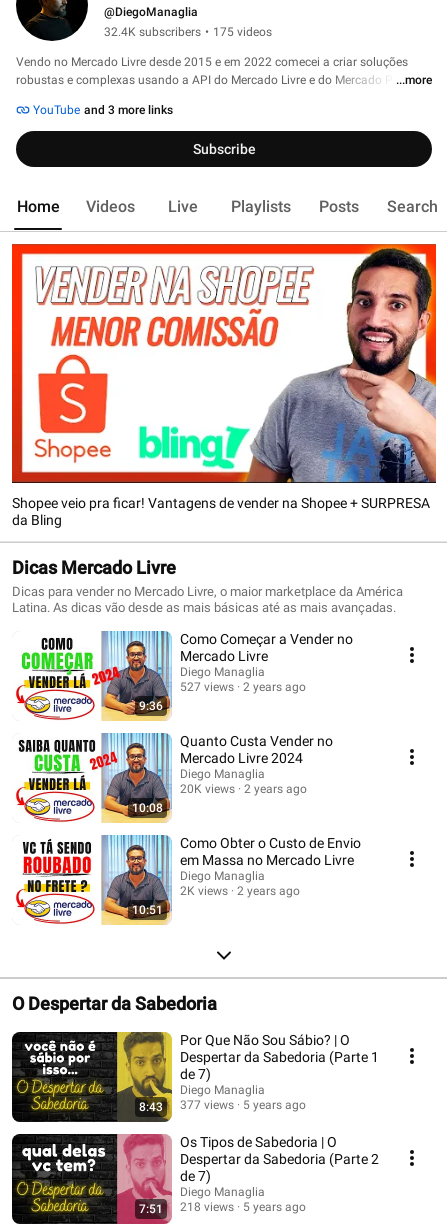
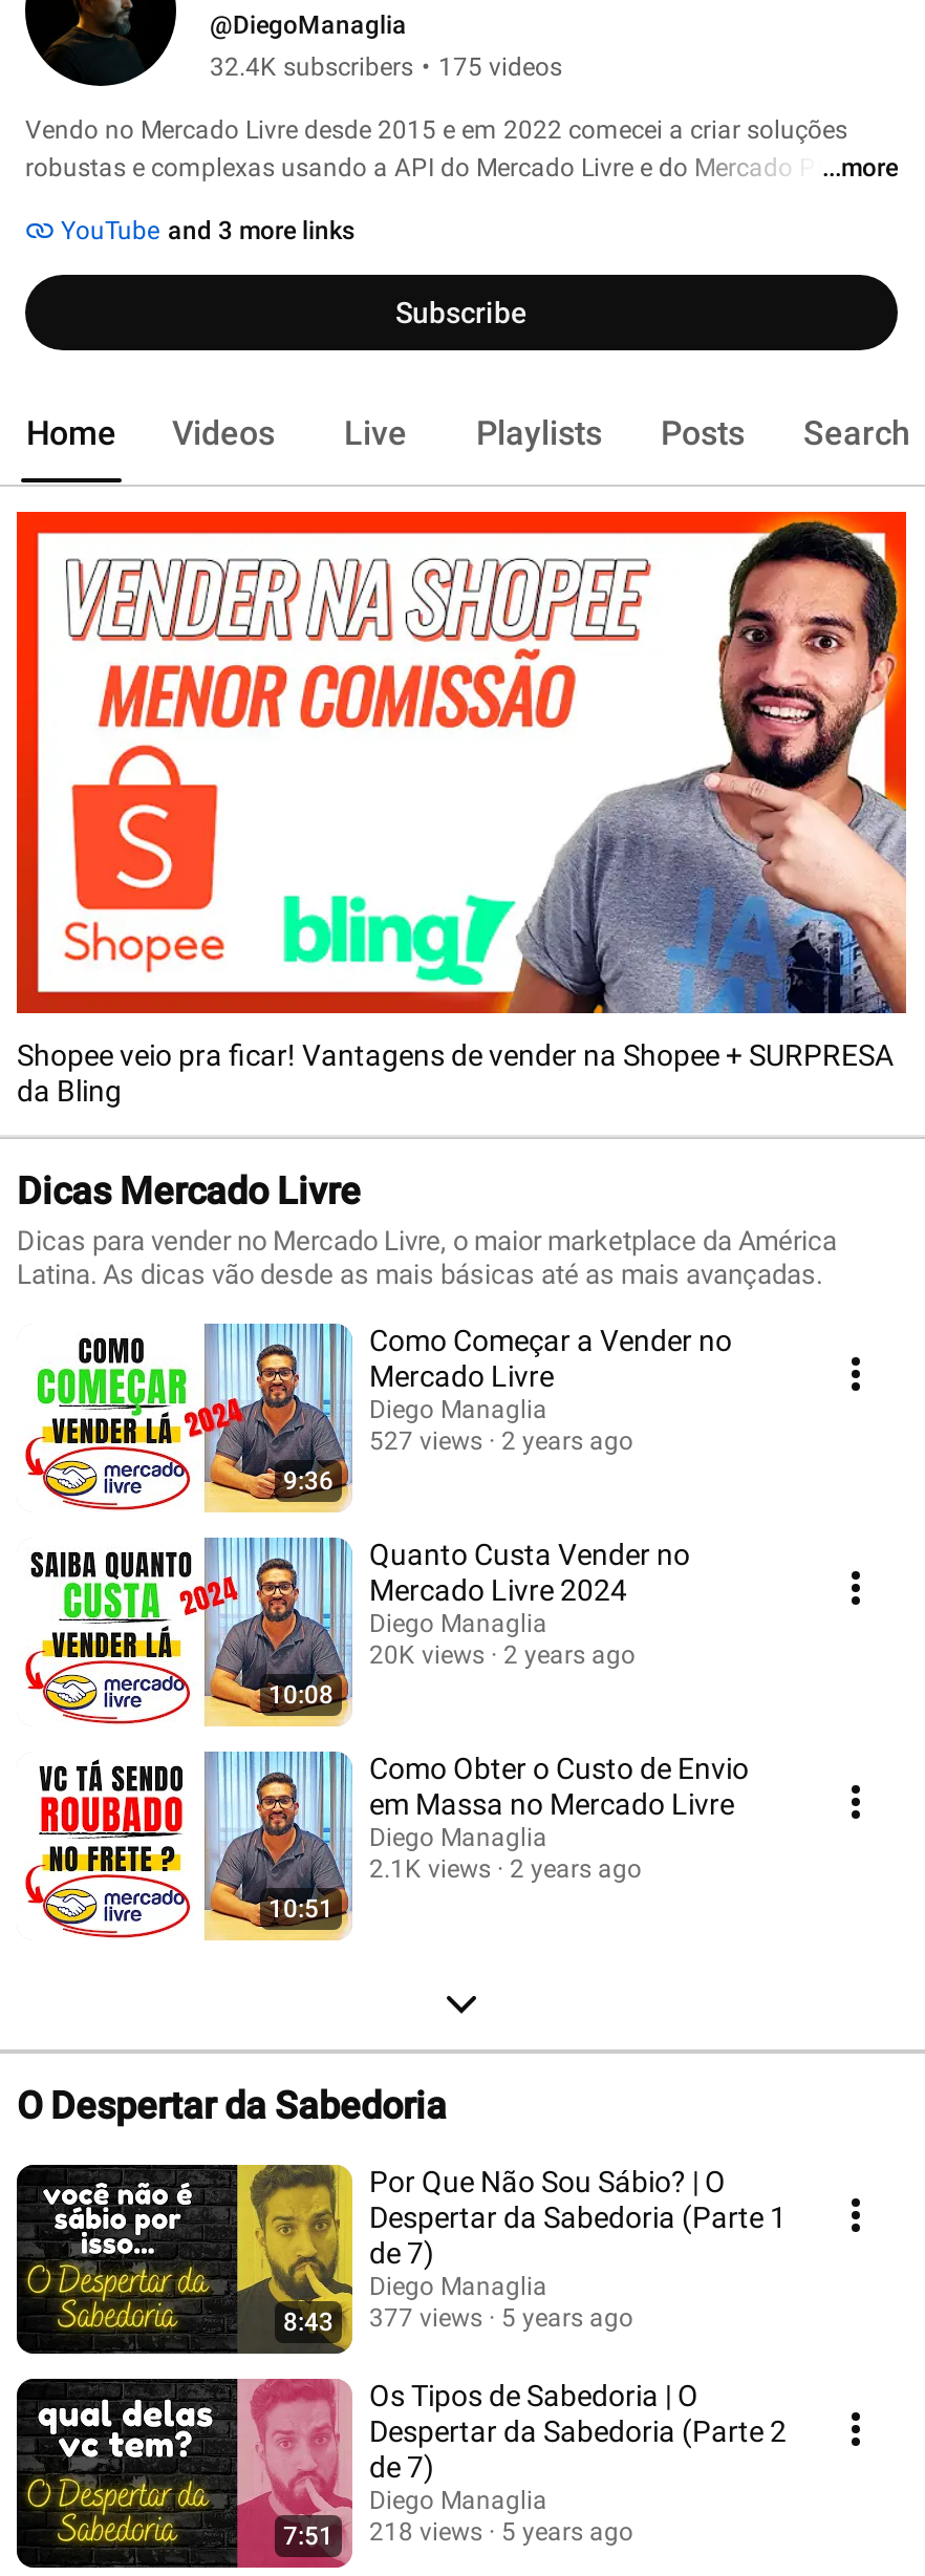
[180,883,300,897] 2K views 2 years ago -> [369,1853,642,1883] 2.1K views 2 years ago

